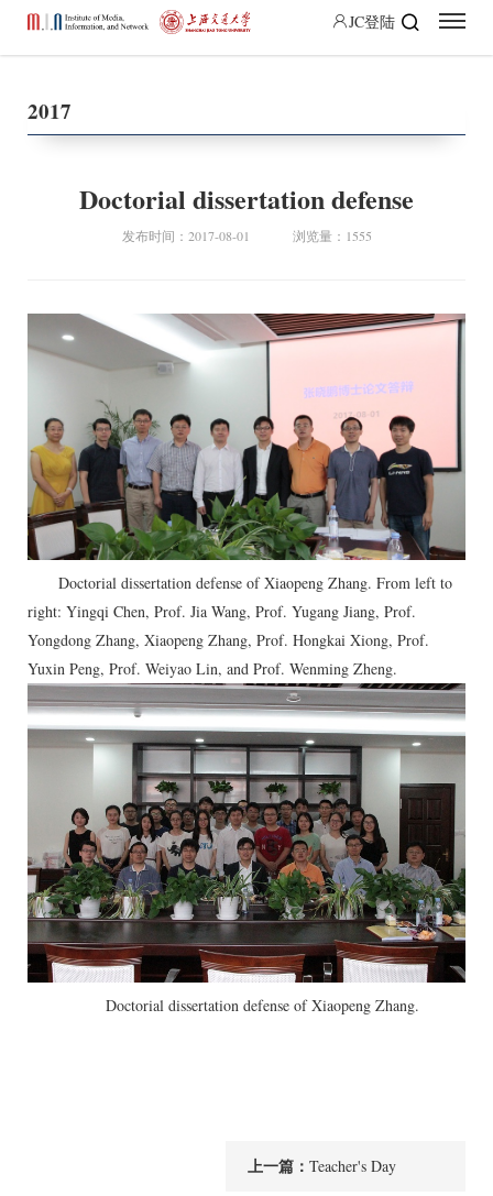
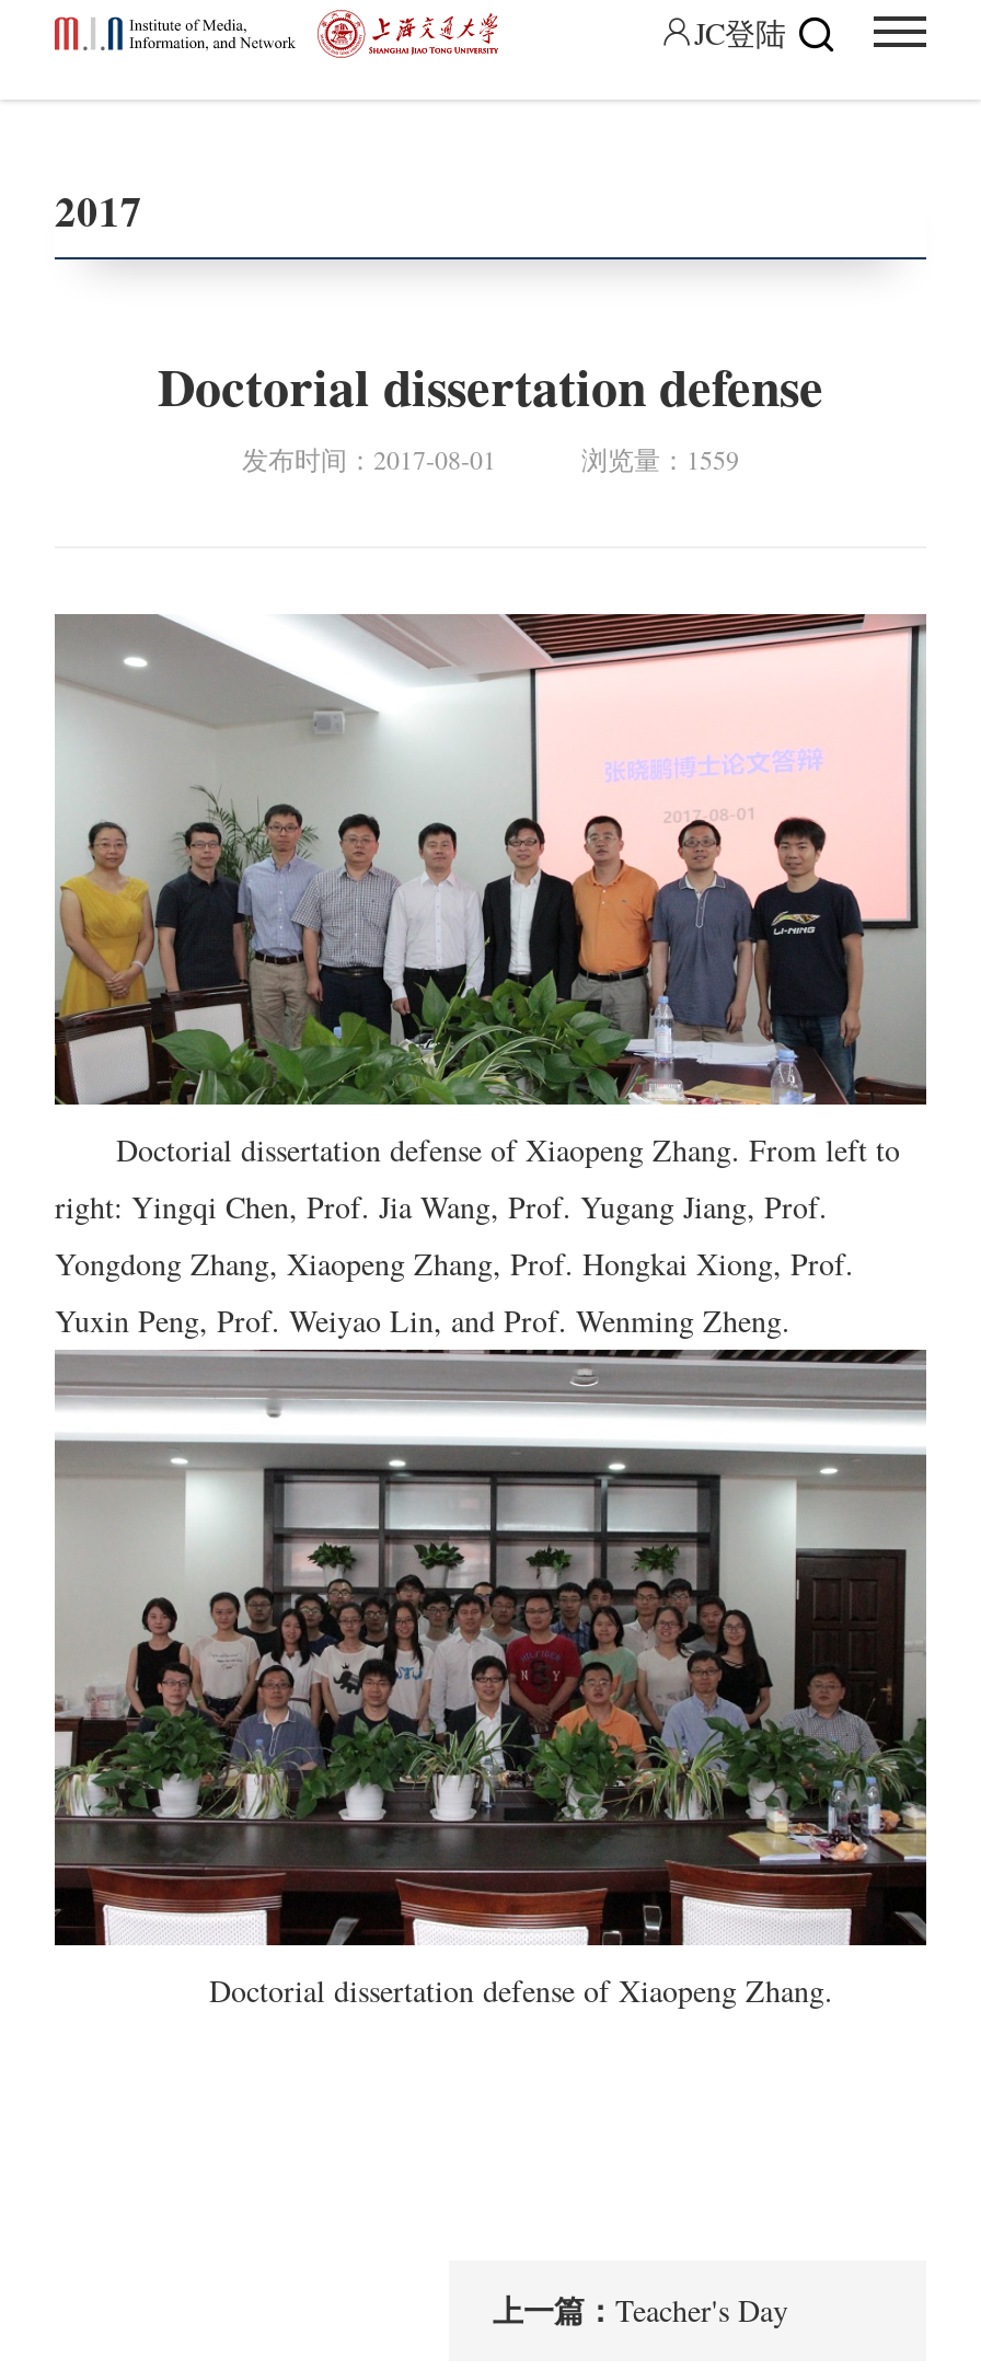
[292,227,371,244] 浏览量：1555 -> [581,441,739,476] 浏览量：1559

